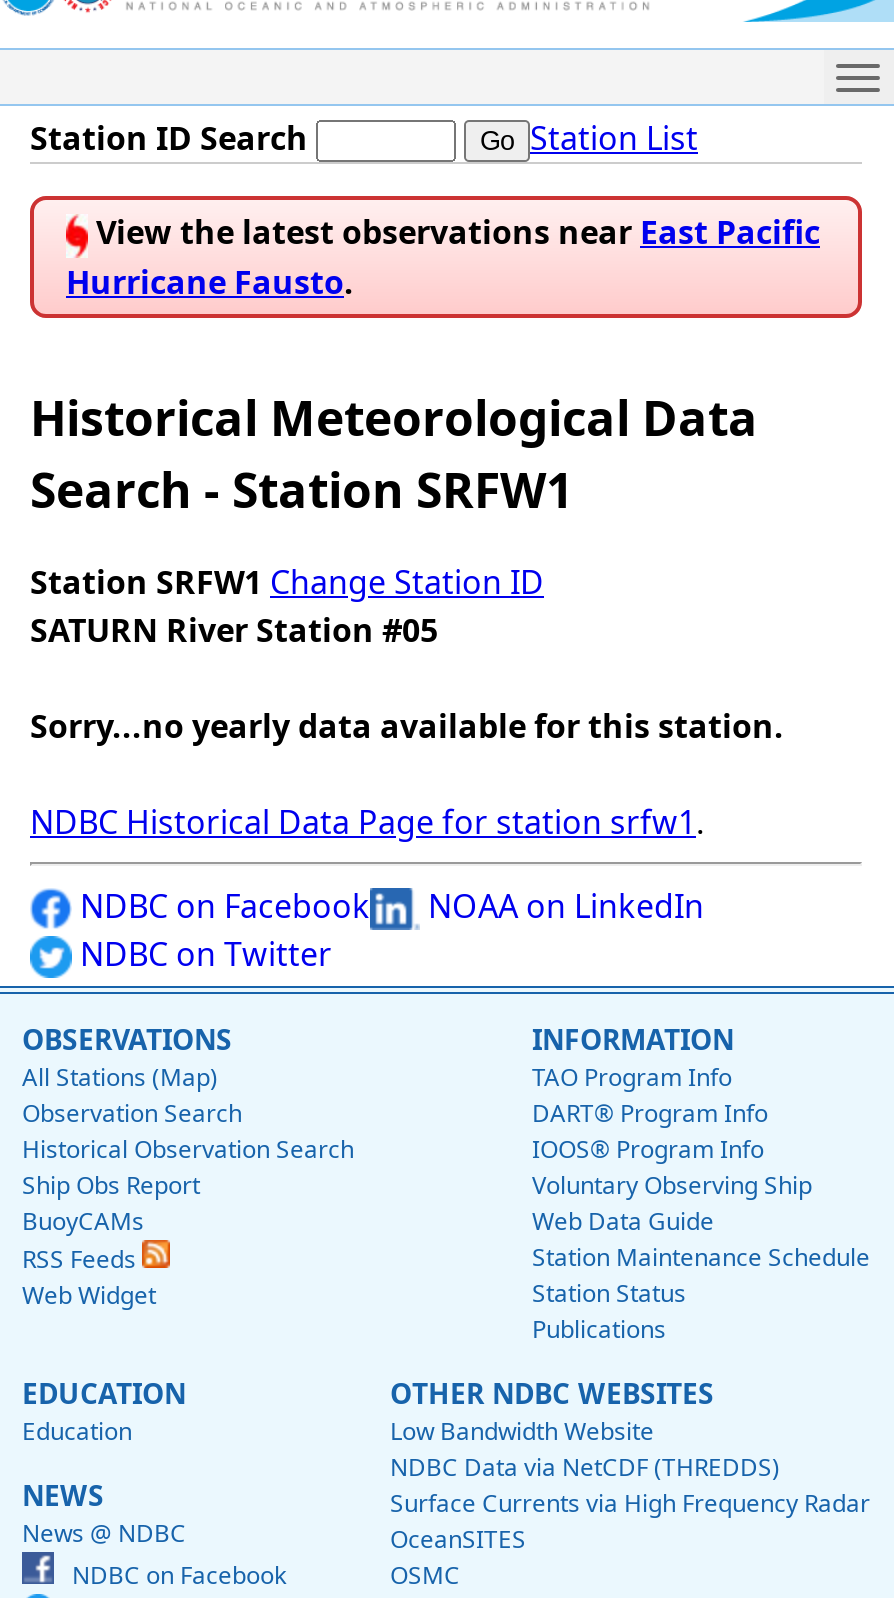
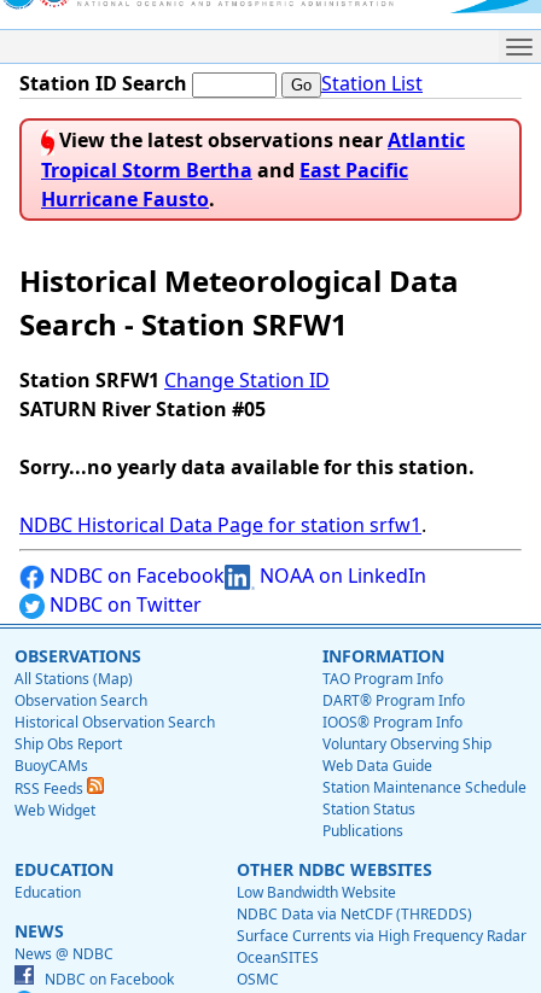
[88,211,820,255] View the latest observations near East Pacific -> [41,127,465,183] View the latest observations near Atlantic | Tropical Storm Bertha and East Pacific

